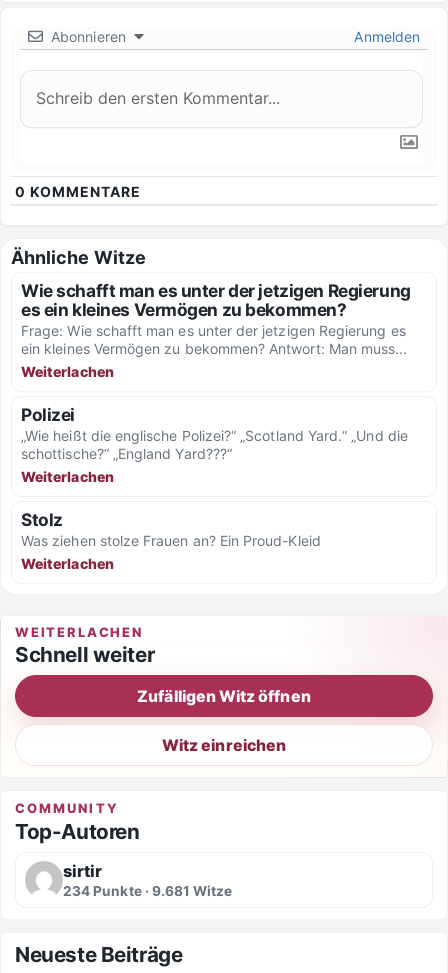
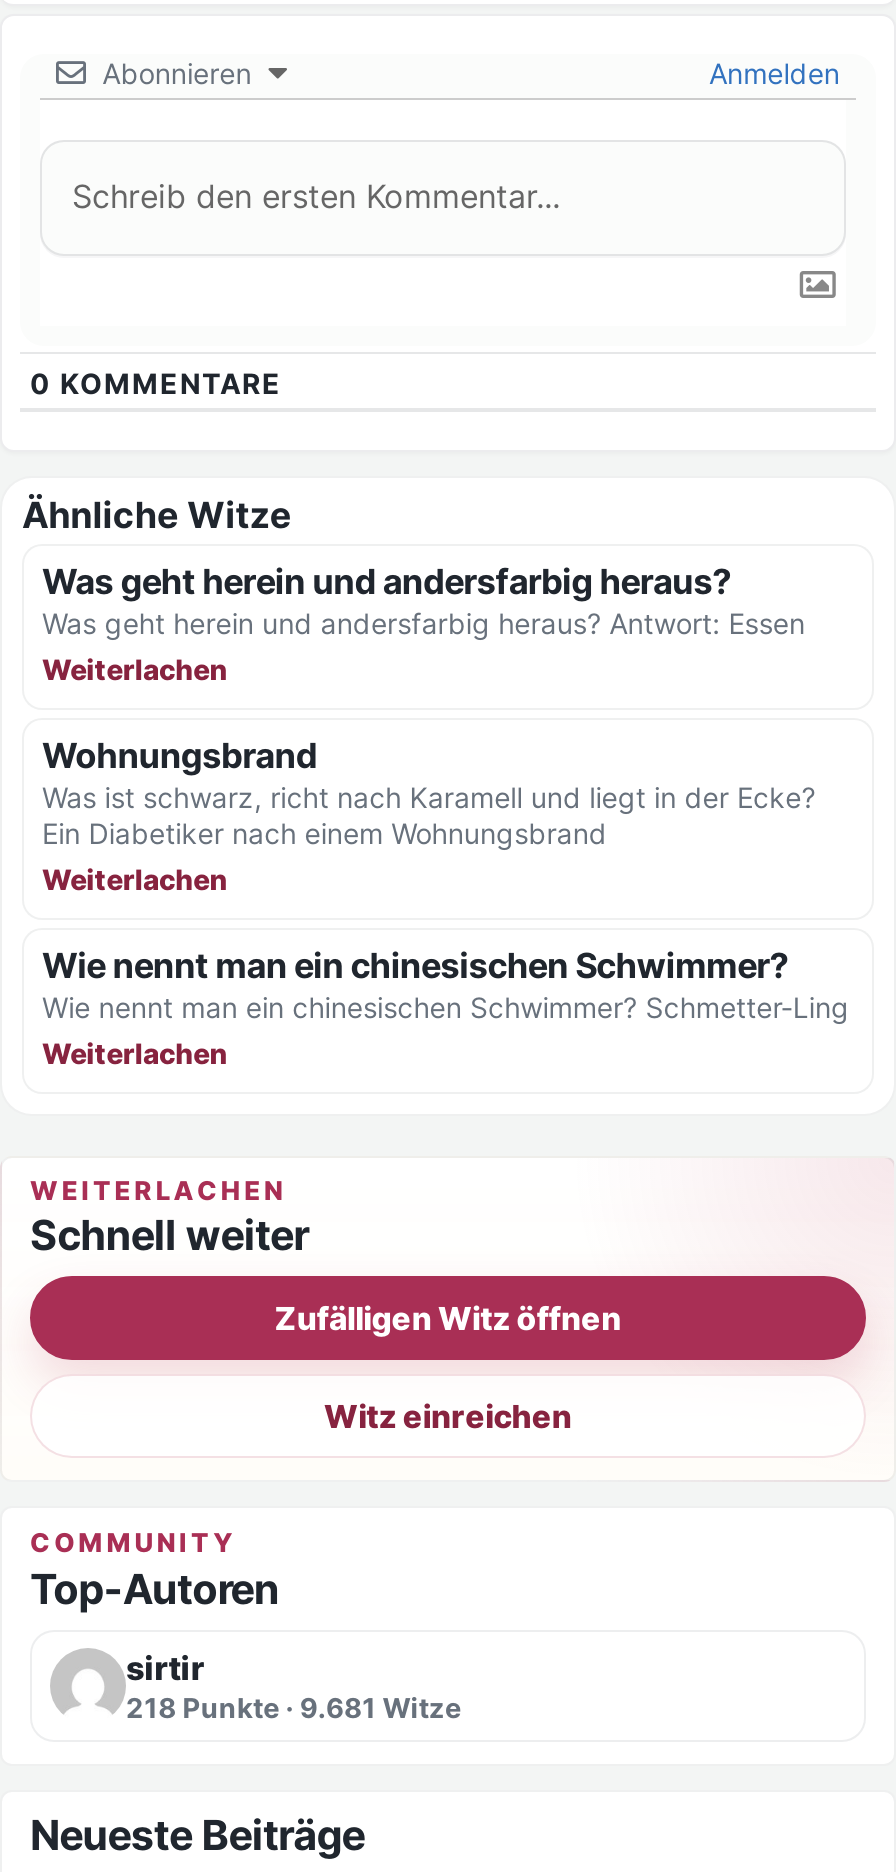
[21,280,411,357] Wie schafft man es unter der jetzigen Regierung | es ein kleines Vermögen zu bekommen? | Frage: Wie schafft man es unter der jetzigen Regierung es | ein kleines Vermögen zu bekommen? Antwort: Man muss... -> [42,561,805,641] Was geht herein und andersfarbig heraus? | Was geht herein und andersfarbig heraus? Antwort: Essen
[21,404,408,462] Polizei | „Wie heißt die englische Polizei?“ „Scotland Yard.“ „Und die | schottische?“ „England Yard???“ -> [42,735,816,851] Wohnungsbrand | Was ist schwarz, richt nach Karamell und liegt in der Ecke? | Ein Diabetiker nach einem Wohnungsbrand
[21,509,321,549] Stolz | Was ziehen stolze Frauen an? Ein Proud-Kleid -> [42,945,849,1025] Wie nennt man ein chinesischen Schwimmer? | Wie nennt man ein chinesischen Schwimmer? Schmetter-Ling
[63,883,232,899] 234 Punkte · 9.681 Witze -> [126,1692,461,1724] 218 Punkte · 9.681 Witze

